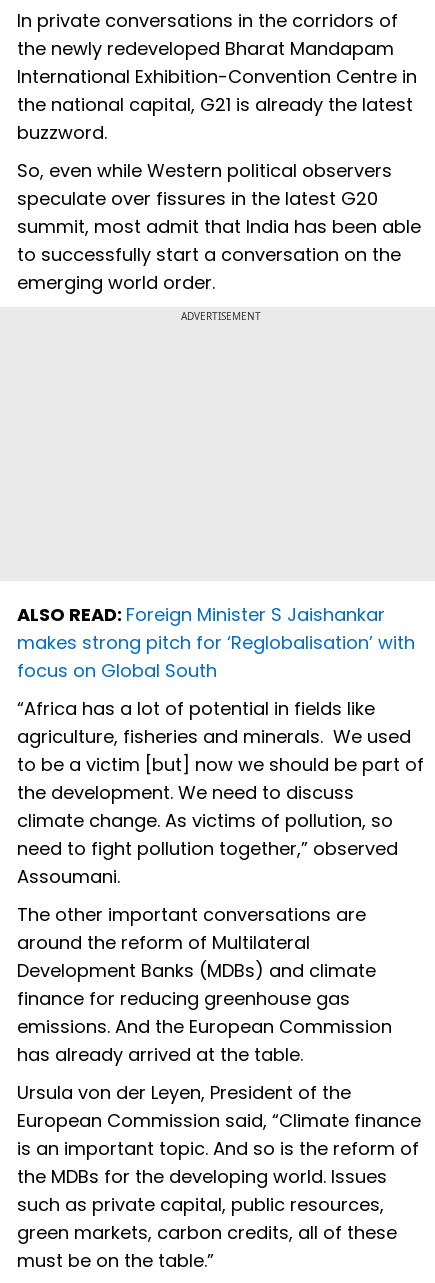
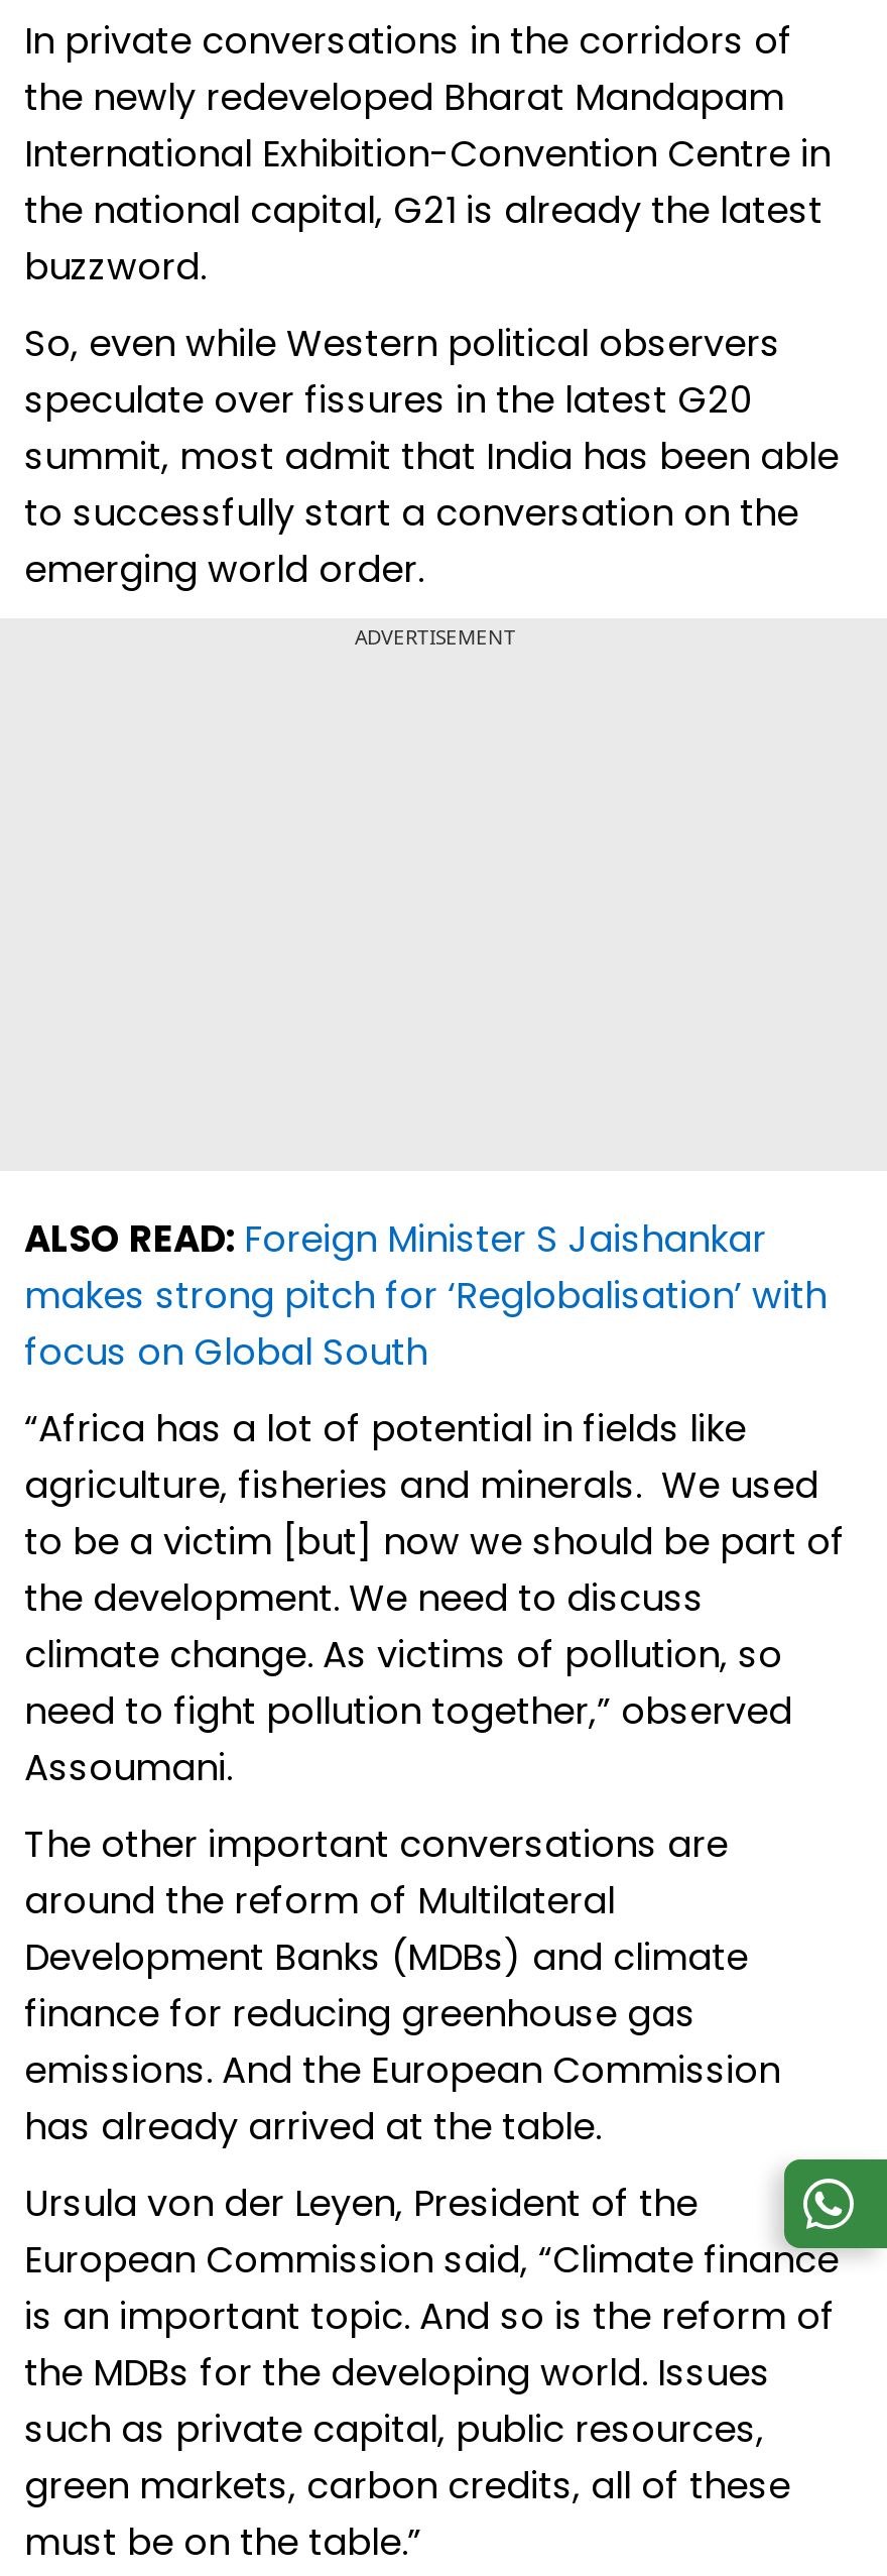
none -> [772,2157,881,2258] [image]

